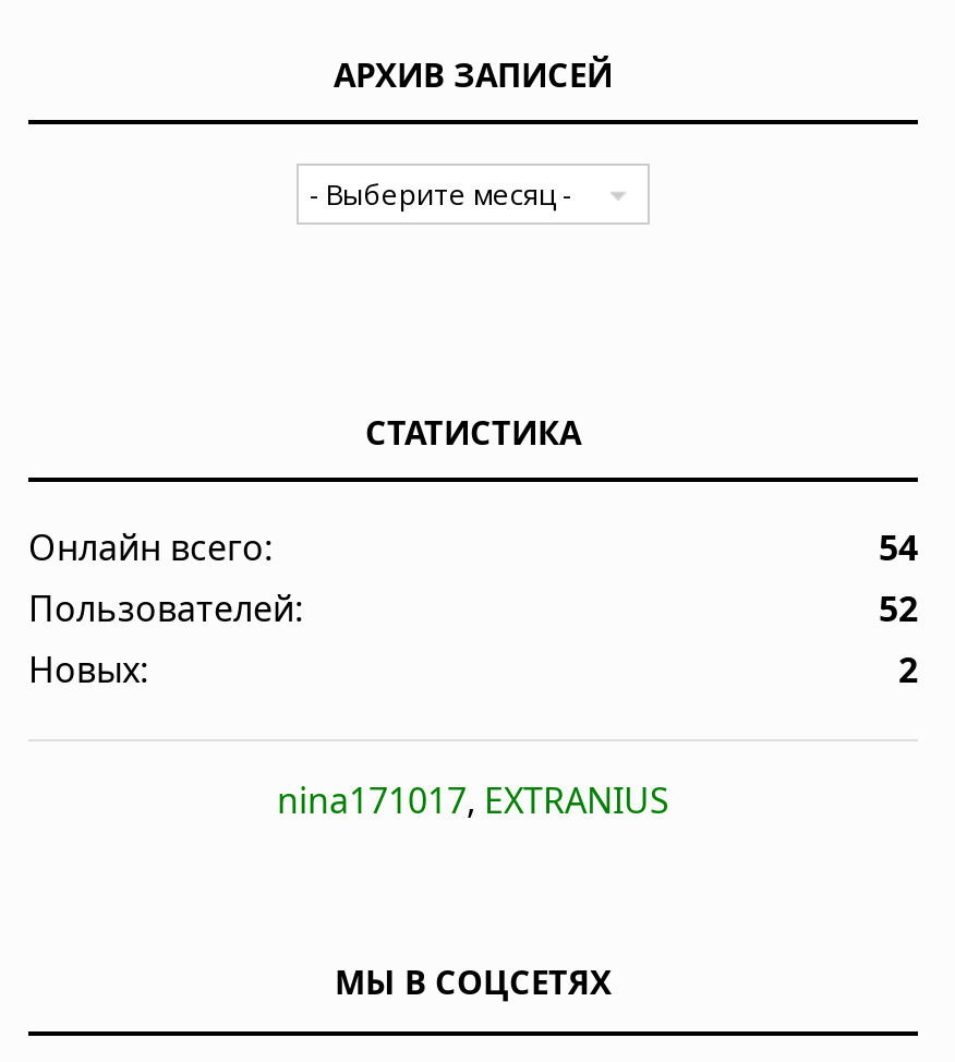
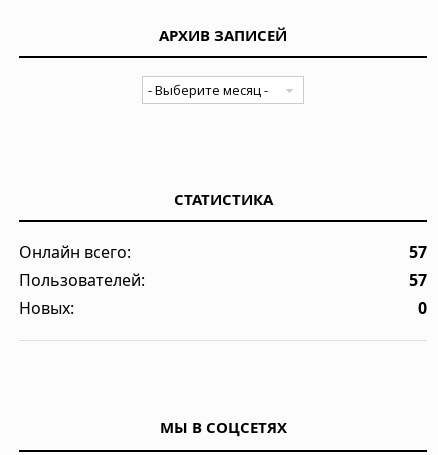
[879,524,918,572] 54 -> [409,241,427,263] 57
[879,585,918,633] 52 -> [409,269,427,291] 57
[277,646,918,825] 2 | nina171017, EXTRANIUS -> [418,297,427,319] 0

